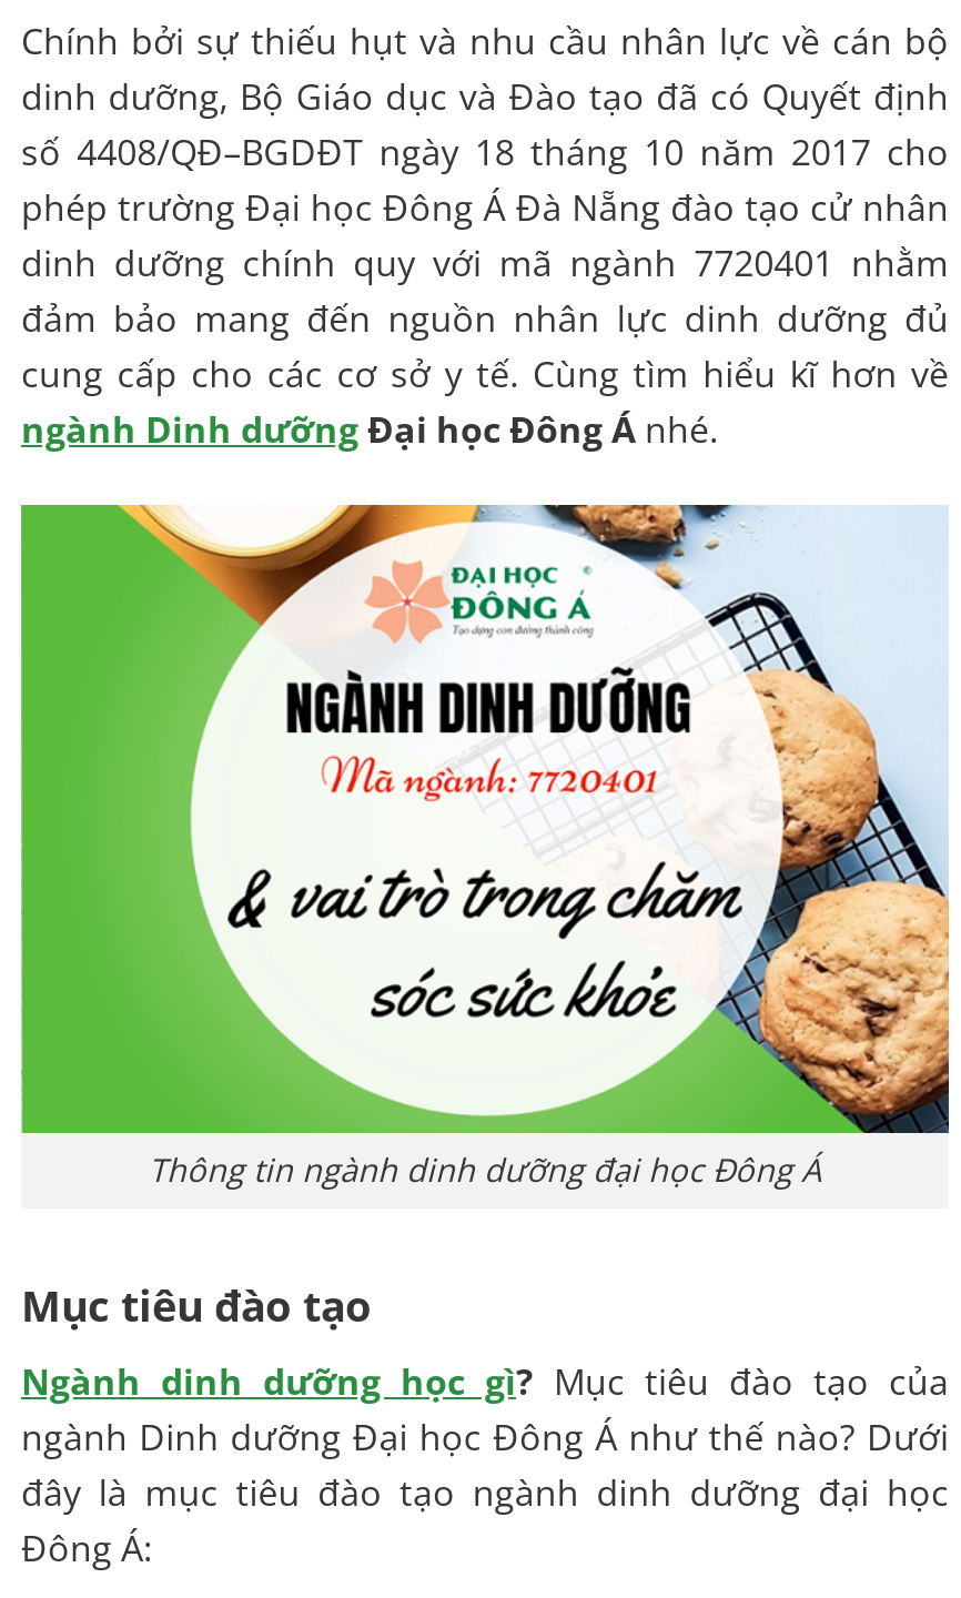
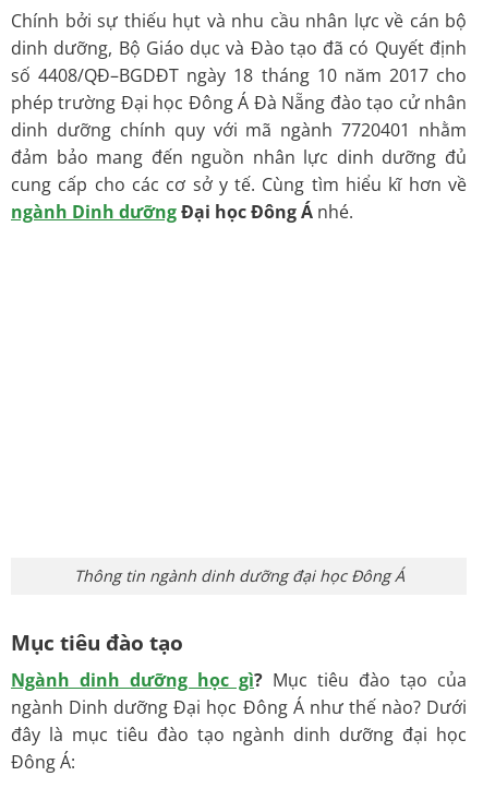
[19,503,951,1135] [image] -> none

